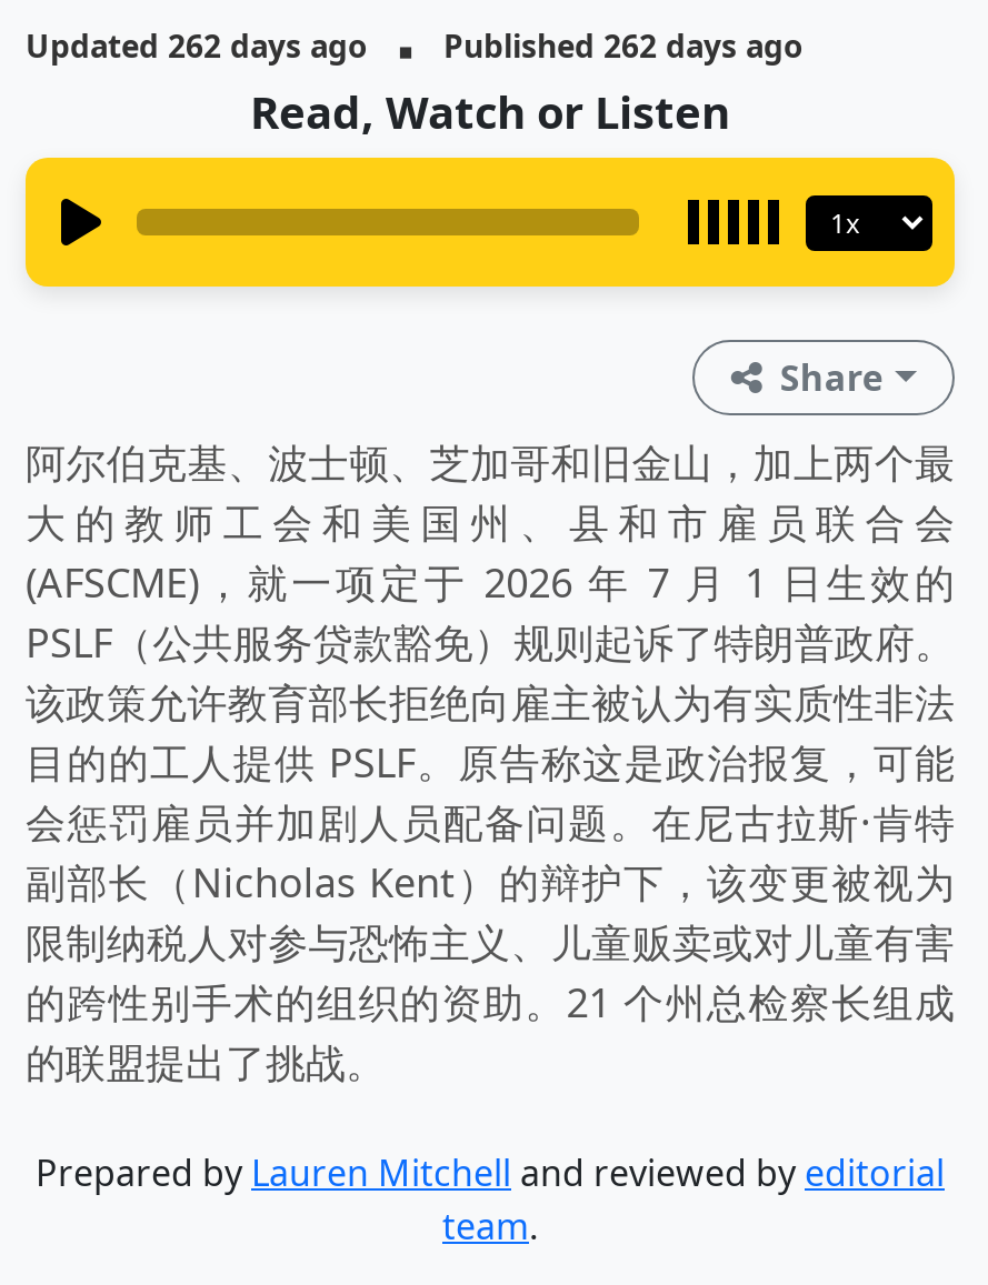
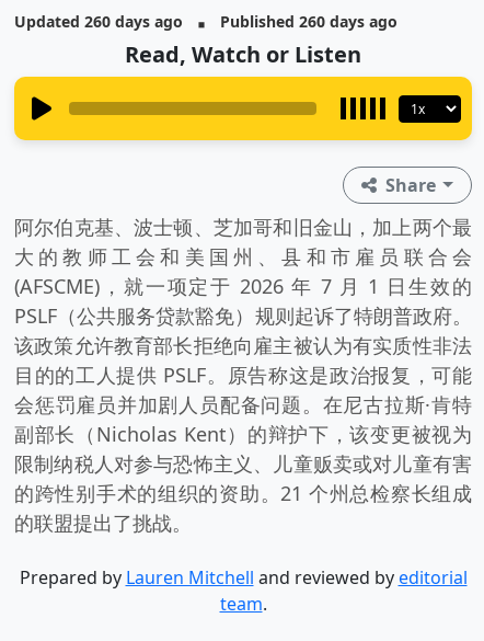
[26,24,368,67] Updated 262 days ago -> [14,11,183,32] Updated 260 days ago
[443,24,804,67] Published 262 days ago -> [220,11,397,32] Published 260 days ago

